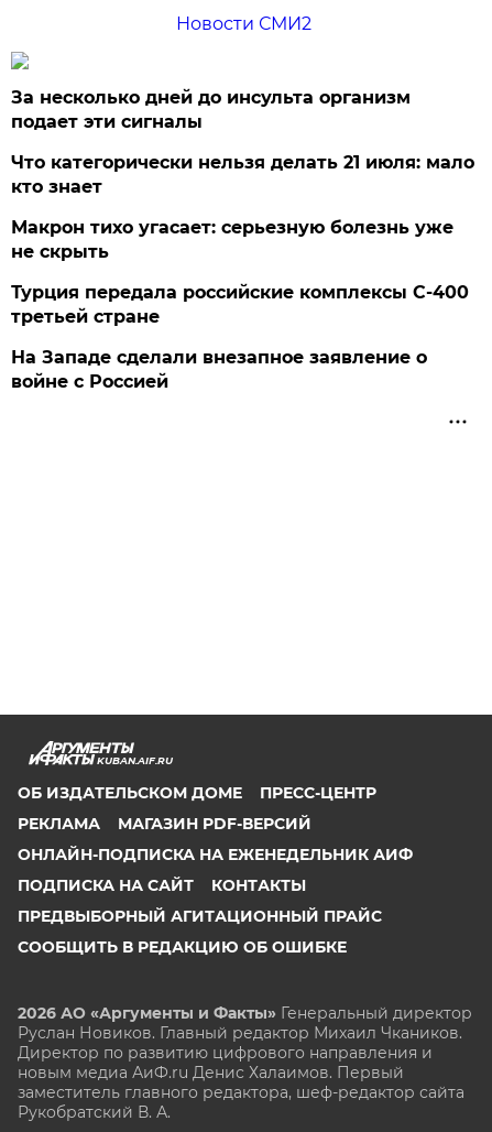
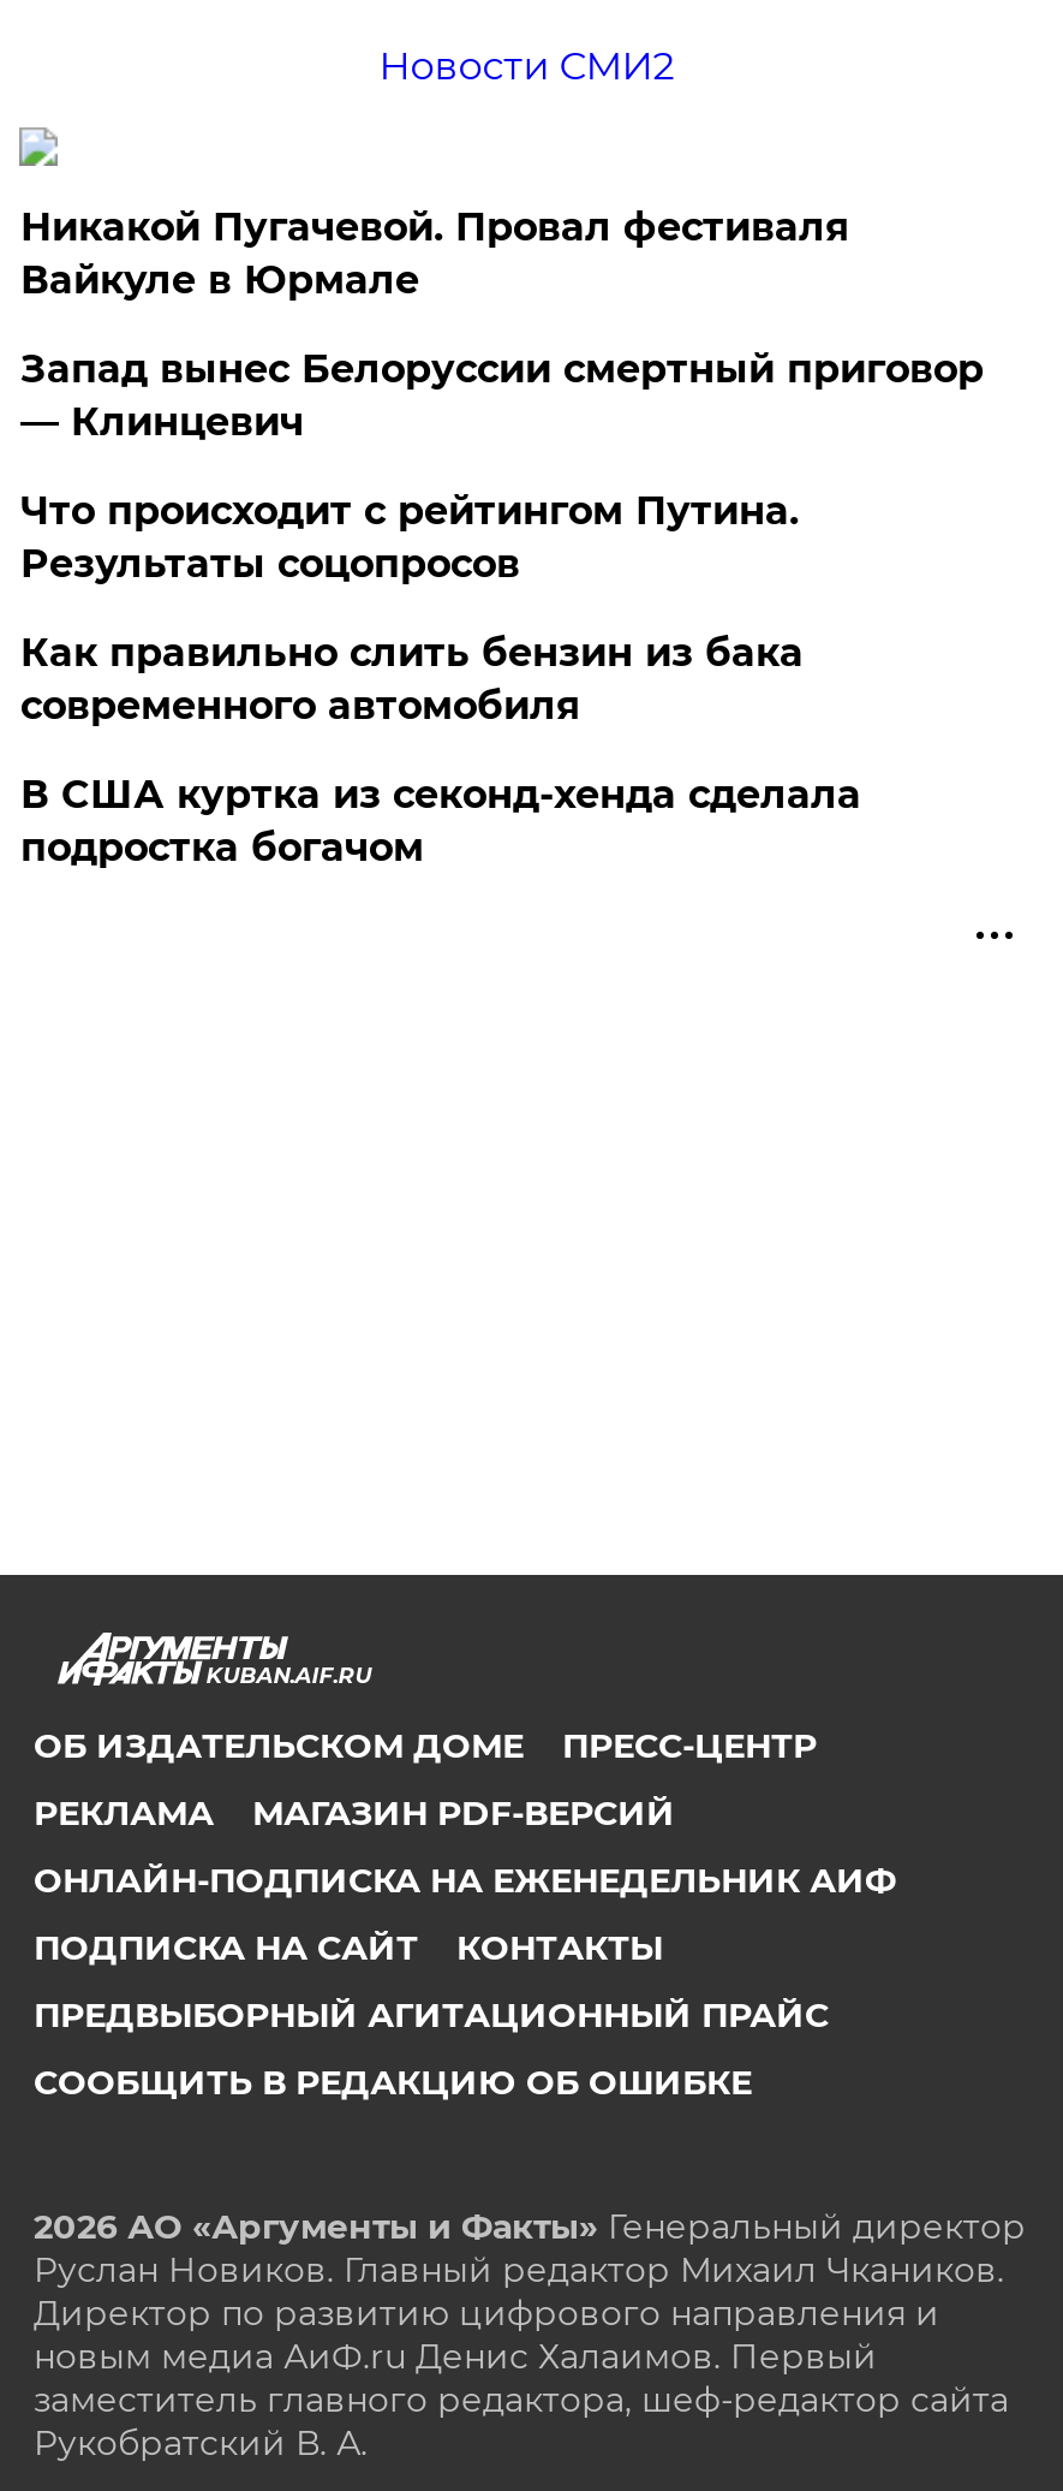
[11,87,411,132] За несколько дней до инсульта организм | подает эти сигналы -> [20,205,849,303] Никакой Пугачевой. Провал фестиваля | Вайкуле в Юрмале
[11,152,475,197] Что категорически нельзя делать 21 июля: мало | кто знает -> [20,346,983,445] Запад вынес Белоруссии смертный приговор | — Клинцевич
[11,217,454,262] Макрон тихо угасает: серьезную болезнь уже | не скрыть -> [20,488,799,587] Что происходит с рейтингом Путина. | Результаты соцопросов
[11,282,469,327] Турция передала российские комплексы С-400 | третьей стране -> [20,630,803,729] Как правильно слить бензин из бака | современного автомобиля
[11,347,428,392] На Западе сделали внезапное заявление о | войне с Россией -> [20,772,861,871] В США куртка из секонд-хенда сделала | подростка богачом

